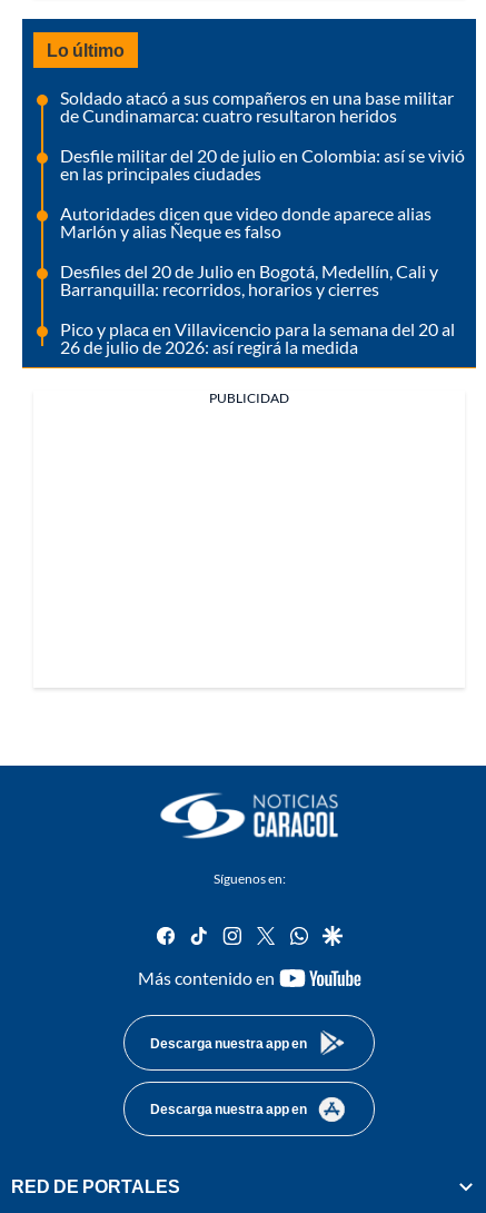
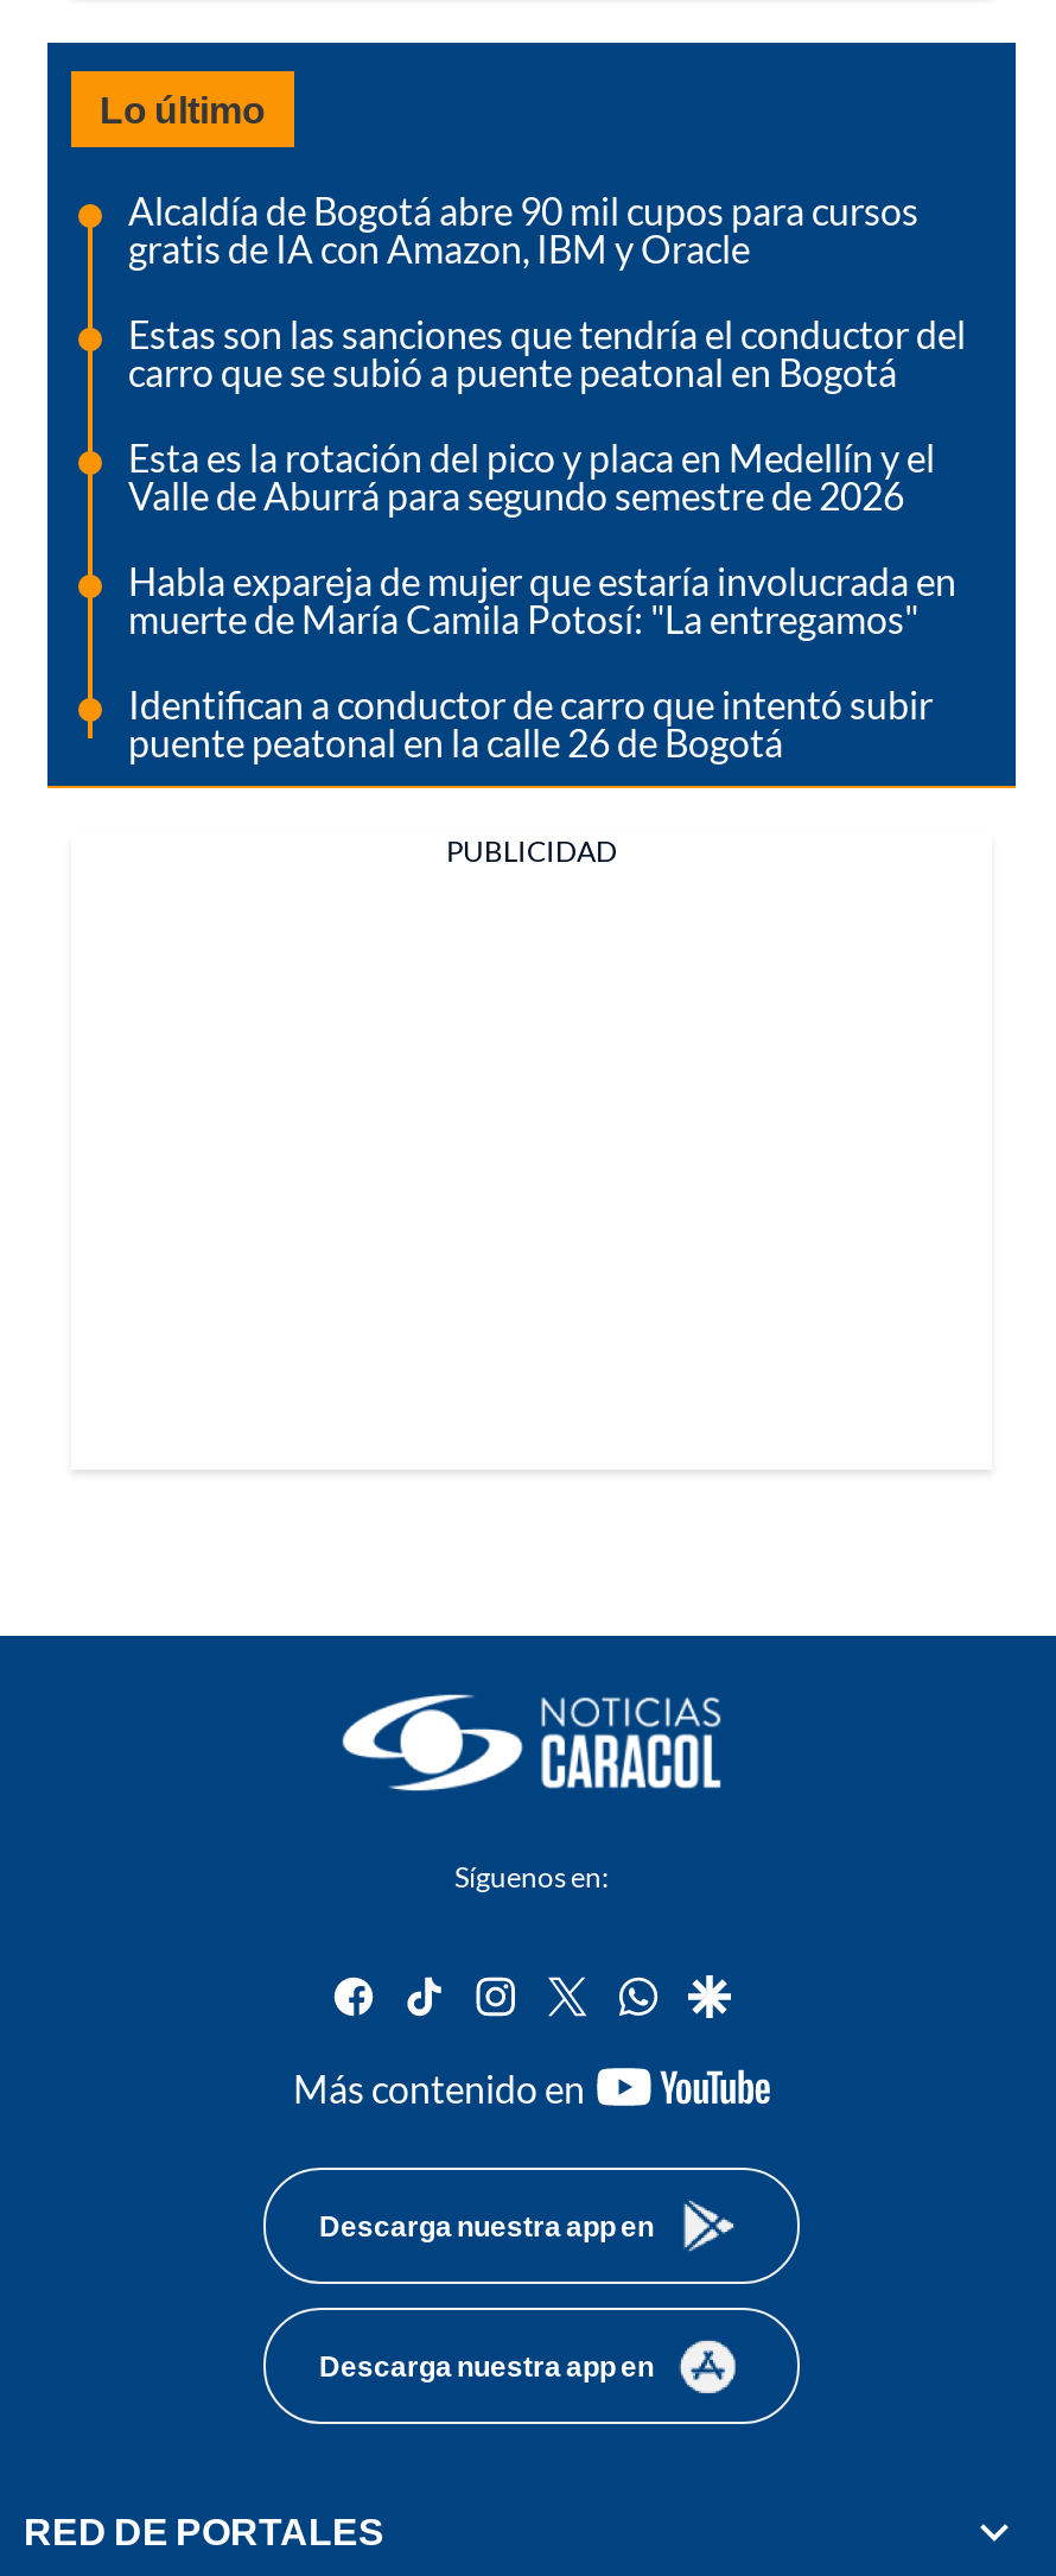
[60,87,454,126] Soldado atacó a sus compañeros en una base militar | de Cundinamarca: cuatro resultaron heridos -> [128,186,918,269] Alcaldía de Bogotá abre 90 mil cupos para cursos | gratis de IA con Amazon, IBM y Oracle
[60,145,465,184] Desfile militar del 20 de julio en Colombia: así se vivió | en las principales ciudades -> [128,309,966,392] Estas son las sanciones que tendría el conductor del | carro que se subió a puente peatonal en Bogotá
[60,203,432,242] Autoridades dicen que video donde aparece alias | Marlón y alias Ñeque es falso -> [128,433,935,516] Esta es la rotación del pico y placa en Medellín y el | Valle de Aburrá para segundo semestre de 2026
[60,261,438,300] Desfiles del 20 de Julio en Bogotá, Medellín, Cali y | Barranquilla: recorridos, horarios y cierres -> [128,556,956,639] Habla expareja de mujer que estaría involucrada en | muerte de María Camila Potosí: "La entregamos"
[60,319,455,358] Pico y placa en Villavicencio para la semana del 20 al | 26 de julio de 2026: así regirá la medida -> [128,680,933,763] Identifican a conductor de carro que intentó subir | puente peatonal en la calle 26 de Bogotá

